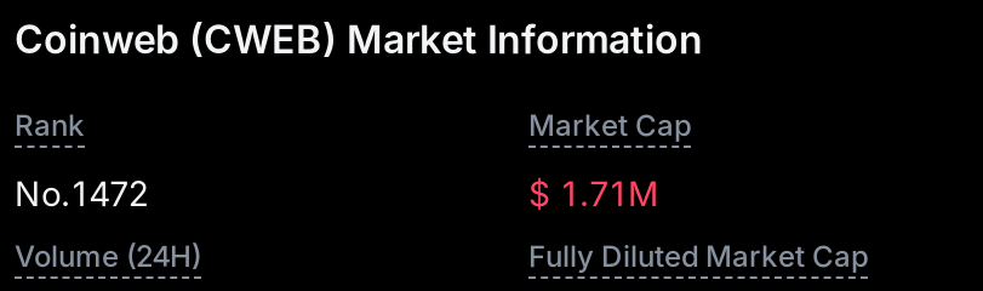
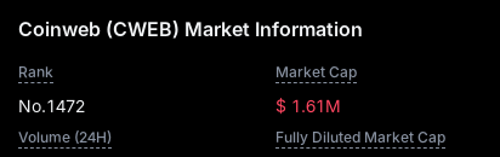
[528,172,659,213] $ 1.71M -> [275,95,341,116] $ 1.61M

